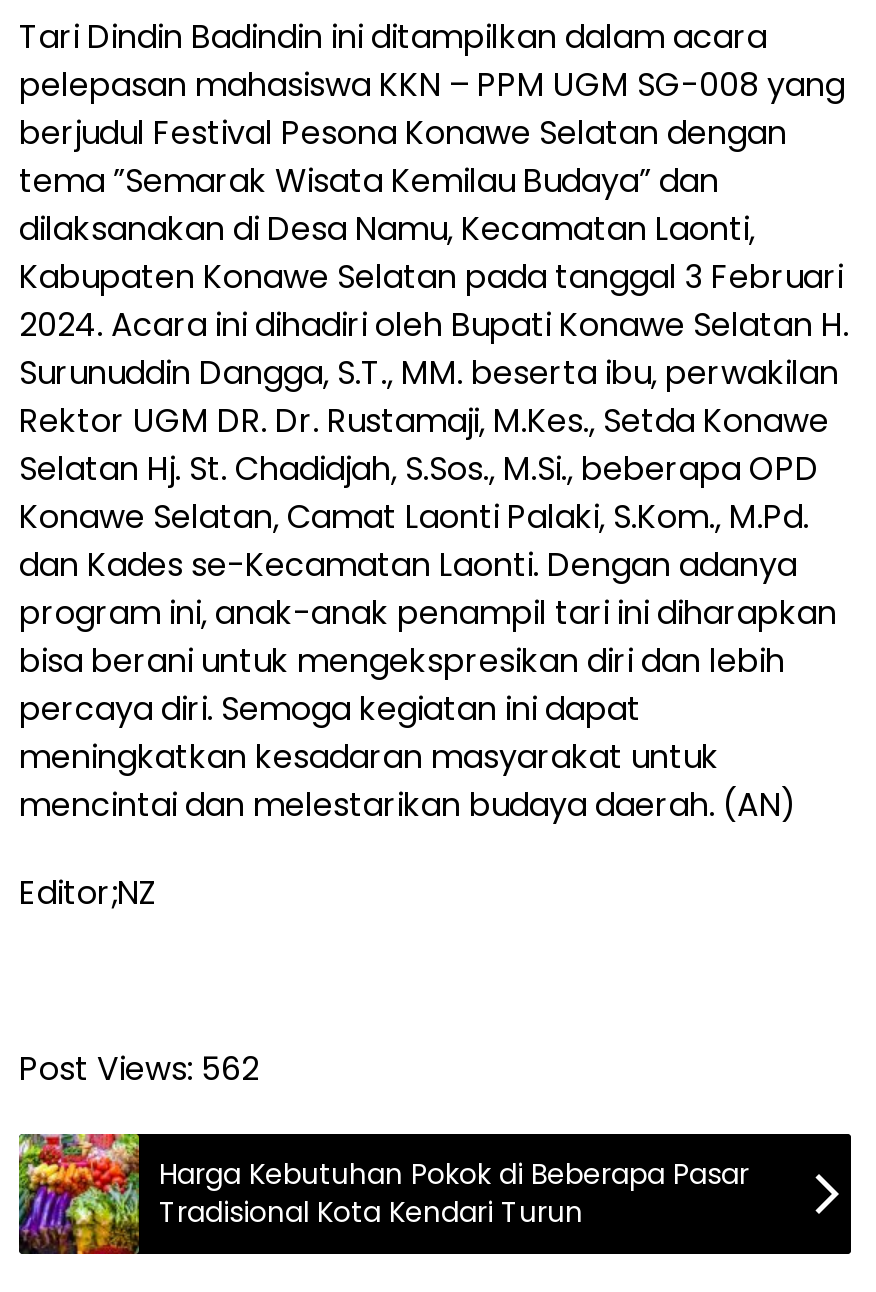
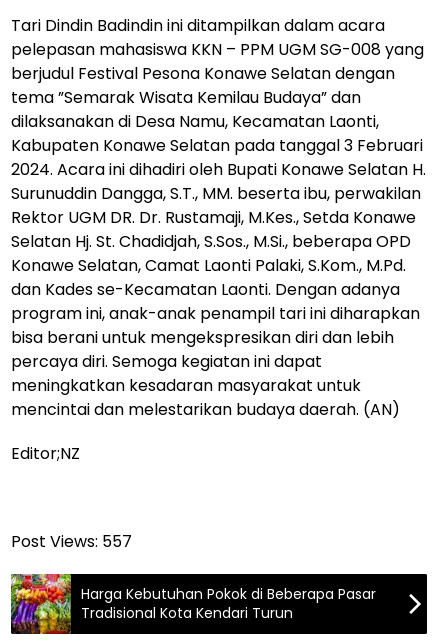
[19,1047,259,1093] Post Views: 562 -> [11,530,132,553] Post Views: 557

